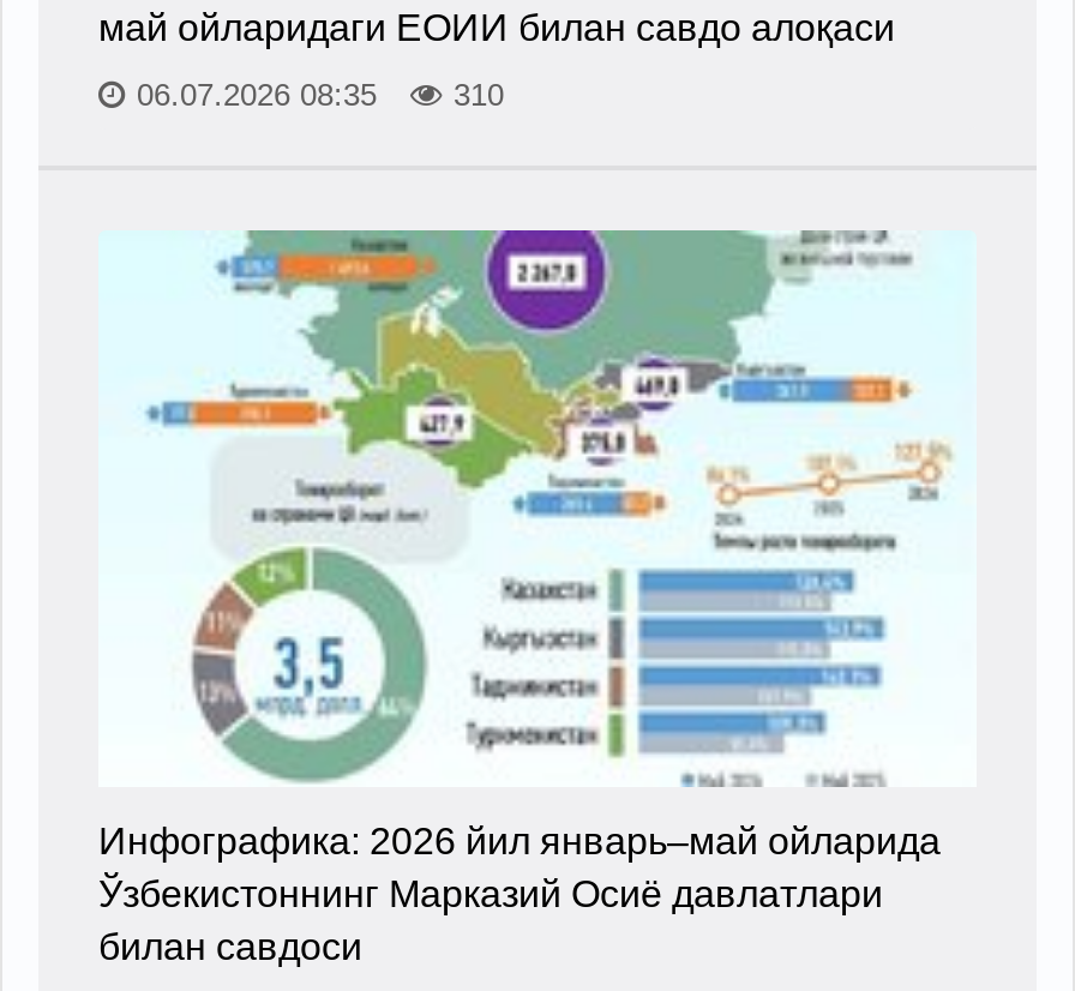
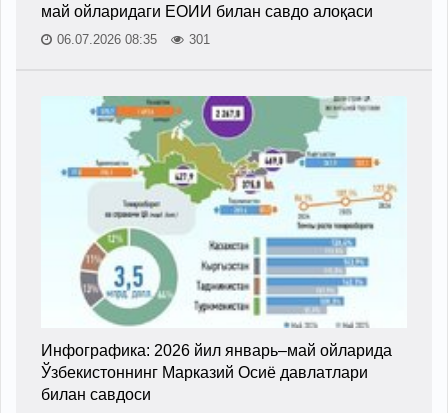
[137,78,504,113] 06.07.2026 08:35 310 -> [57,32,210,47] 06.07.2026 08:35 301

